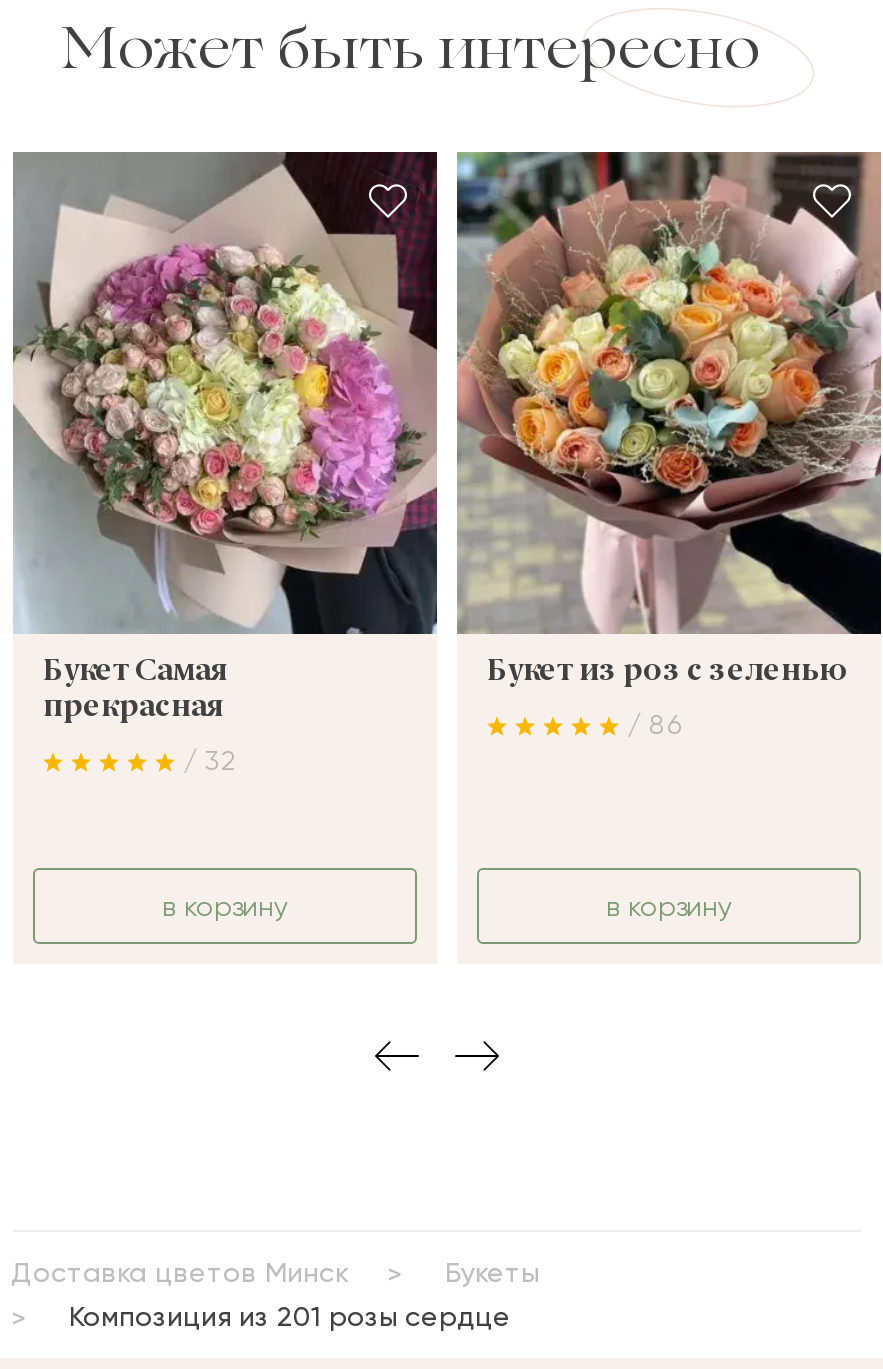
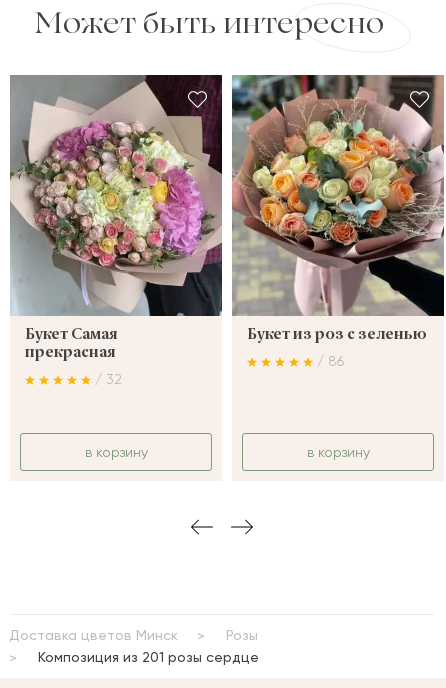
[445,1256,539,1288] Букеты -> [226,627,258,643] Розы

